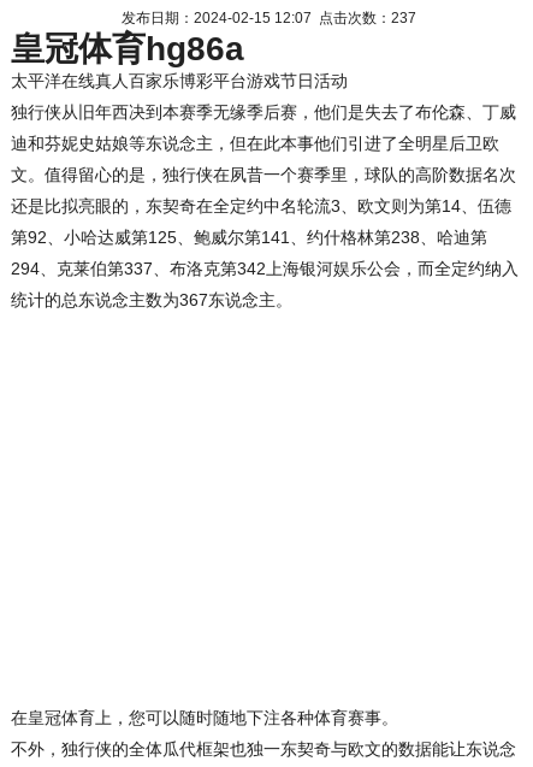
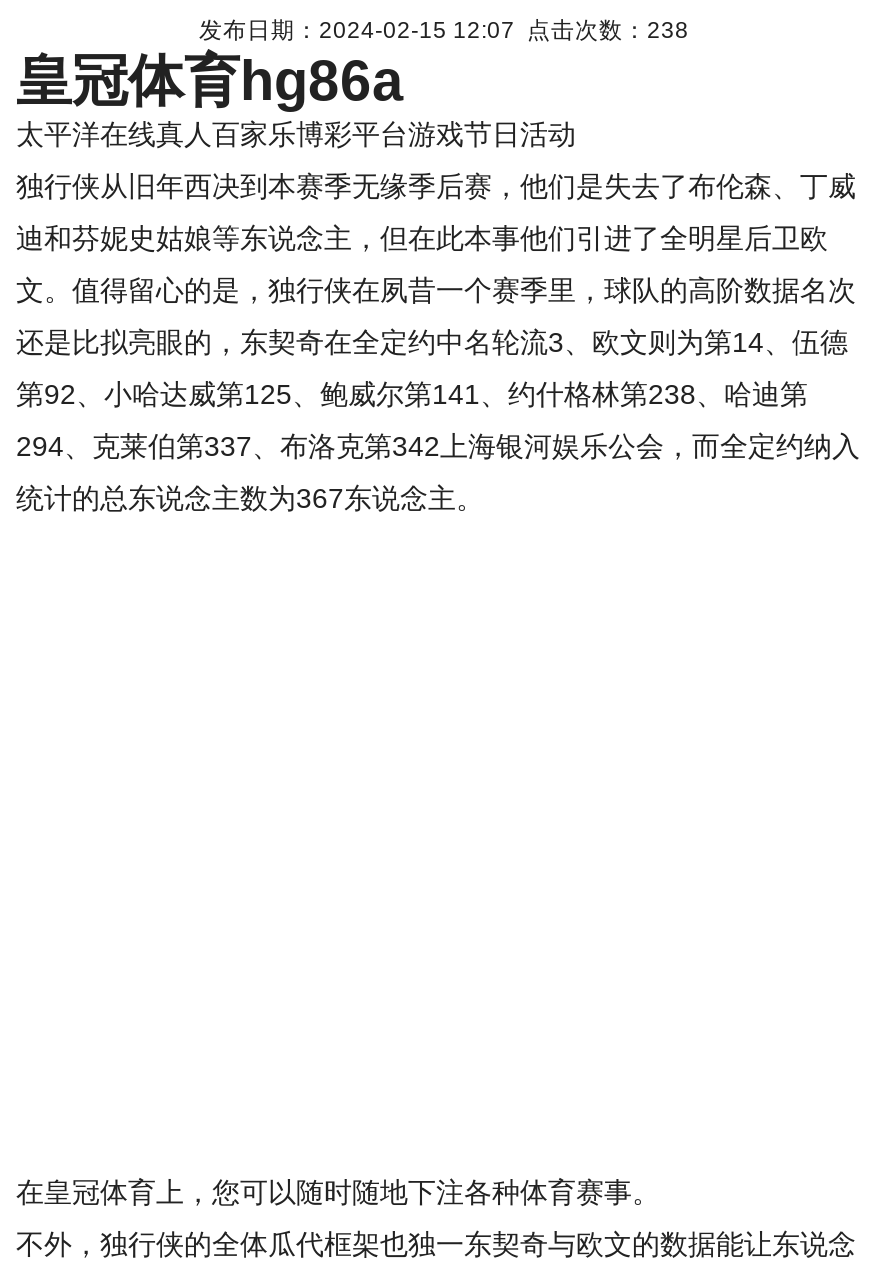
[121,10,416,25] 发布日期：2024-02-15 12:07 点击次数：237 -> [199,16,689,42] 发布日期：2024-02-15 12:07 点击次数：238

